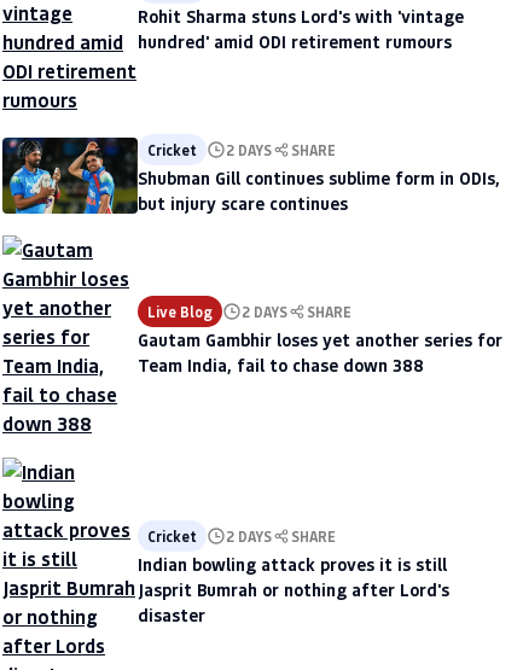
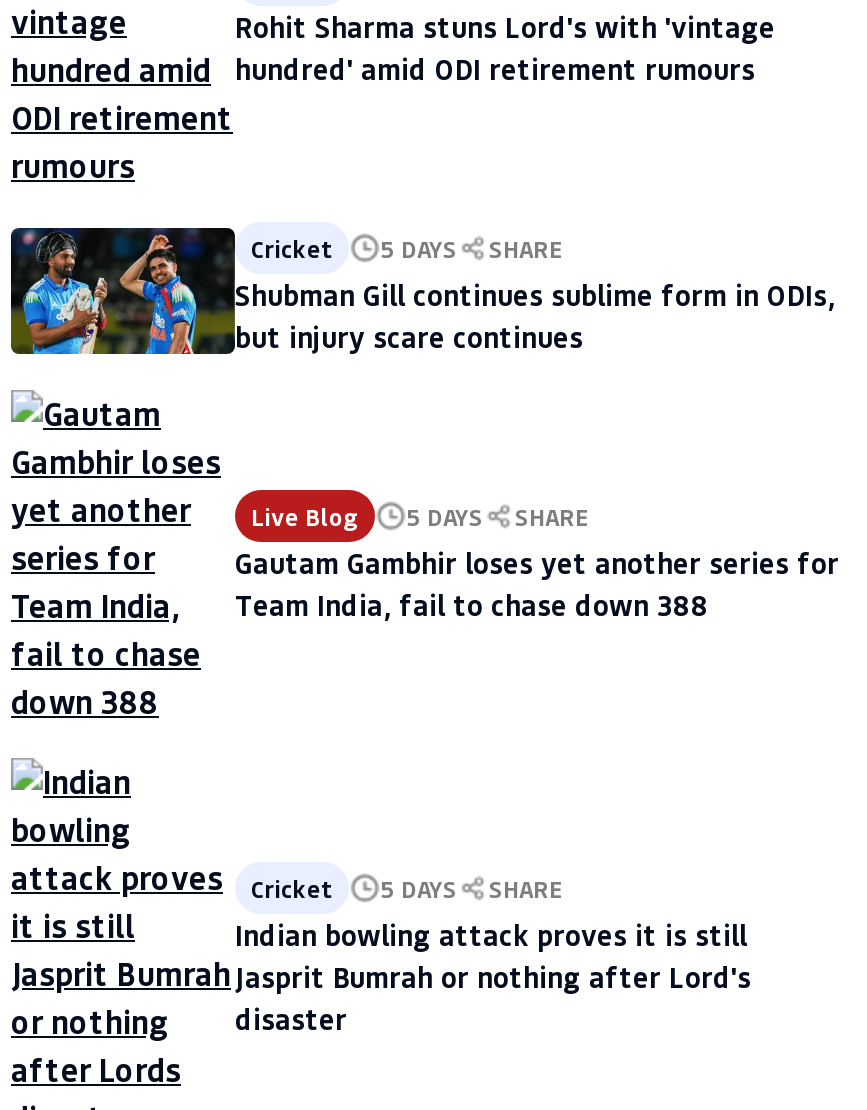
[147,141,336,160] Cricket 2 DAYS SHARE -> [251,233,563,265] Cricket 5 DAYS SHARE
[147,302,351,322] Live Blog 2 DAYS SHARE -> [251,501,589,533] Live Blog 5 DAYS SHARE
[147,526,336,546] Cricket 2 DAYS SHARE -> [251,872,563,904] Cricket 5 DAYS SHARE

